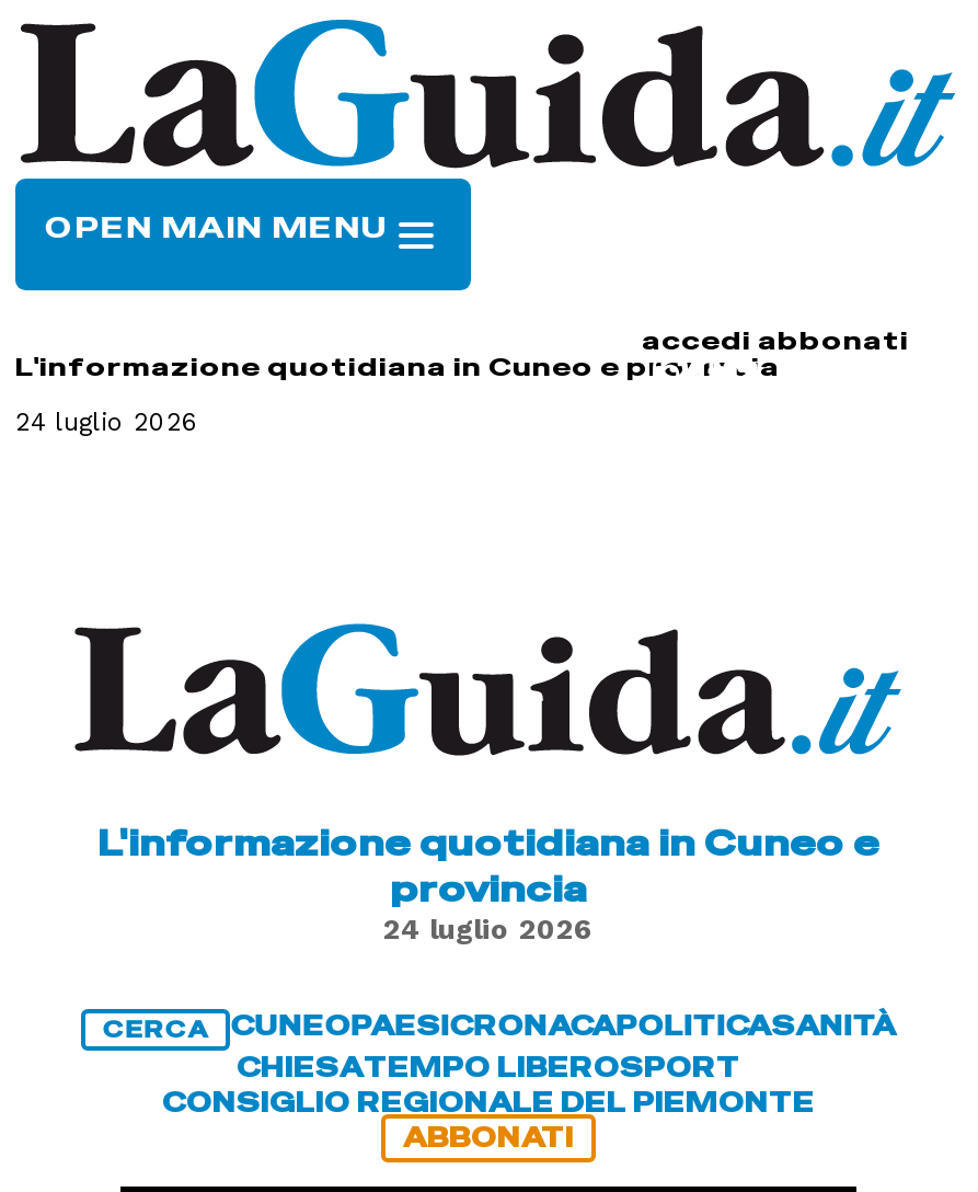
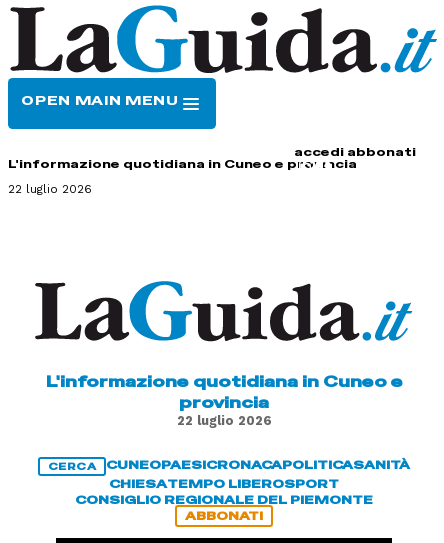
[15,407,199,437] 24 luglio 2026 -> [8,182,92,196] 22 luglio 2026
[383,912,594,945] 24 luglio 2026 -> [176,413,271,428] 22 luglio 2026

